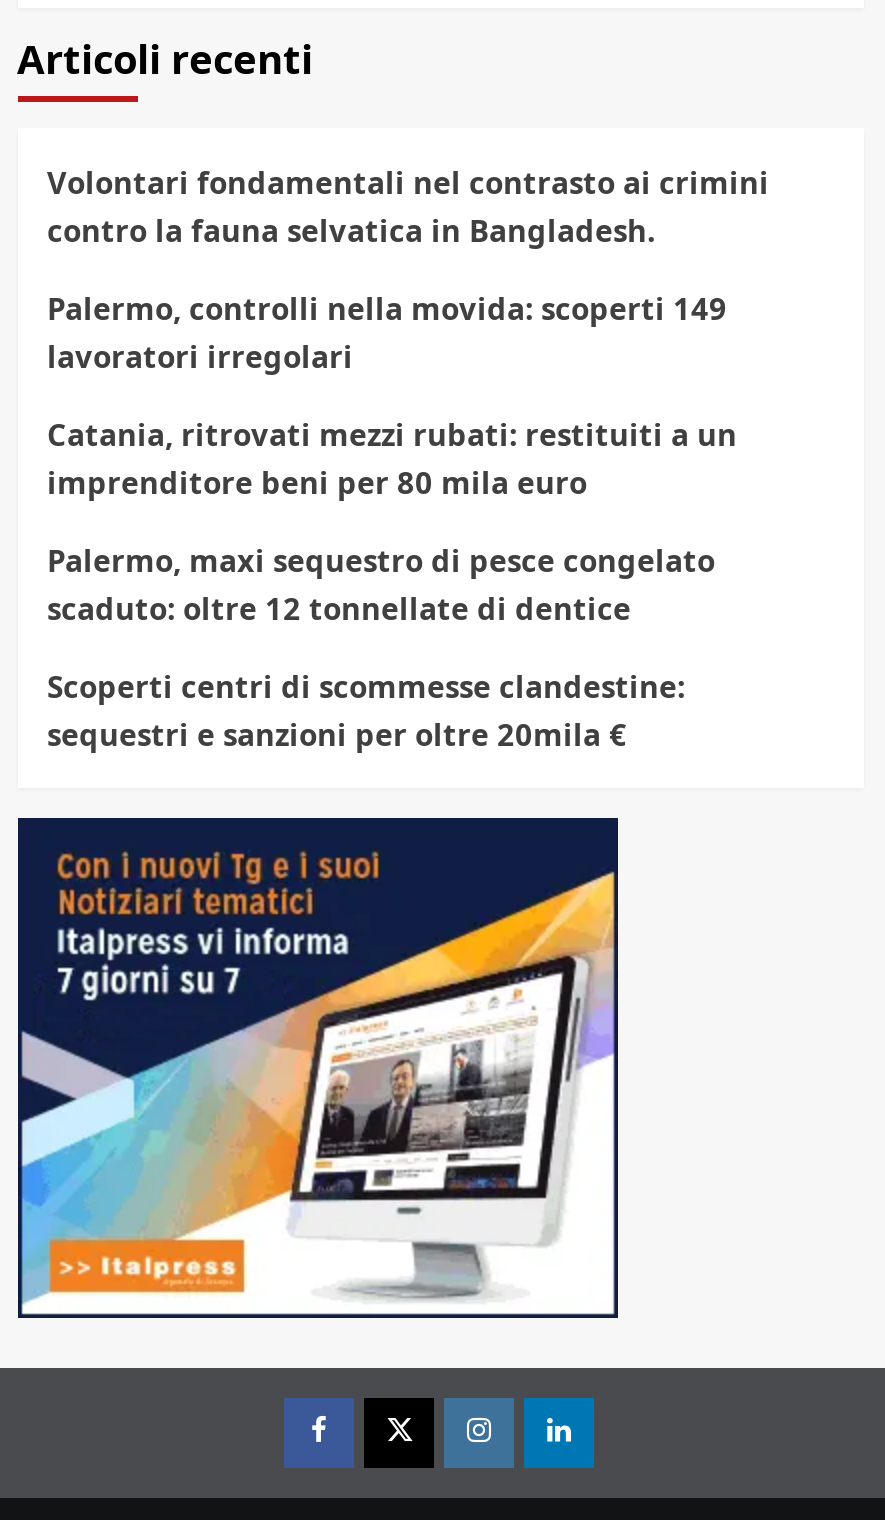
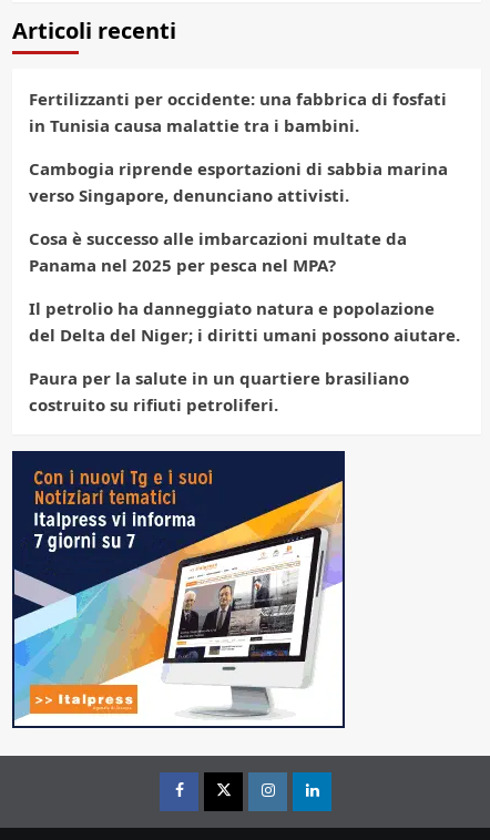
[47,162,769,250] Volontari fondamentali nel contrasto ai crimini | contro la fauna selvatica in Bangladesh. -> [28,88,446,136] Fertilizzanti per occidente: una fabbrica di fosfati | in Tunisia causa malattie tra i bambini.
[47,288,727,376] Palermo, controlli nella movida: scoperti 149 | lavoratori irregolari -> [28,157,447,206] Cambogia riprende esportazioni di sabbia marina | verso Singapore, denunciano attivisti.
[47,414,737,502] Catania, ritrovati mezzi rubati: restituiti a un | imprenditore beni per 80 mila euro -> [28,227,406,276] Cosa è successo alle imbarcazioni multate da | Panama nel 2025 per pesca nel MPA?
[47,540,715,628] Palermo, maxi sequestro di pesce congelato | scaduto: oltre 12 tonnellate di dentice -> [28,297,460,346] Il petrolio ha danneggiato natura e popolazione | del Delta del Niger; i diritti umani possono aiutare.
[47,666,685,754] Scoperti centri di scommesse clandestine: | sequestri e sanzioni per oltre 20mila € -> [28,367,409,416] Paura per la salute in un quartiere brasiliano | costruito su rifiuti petroliferi.

